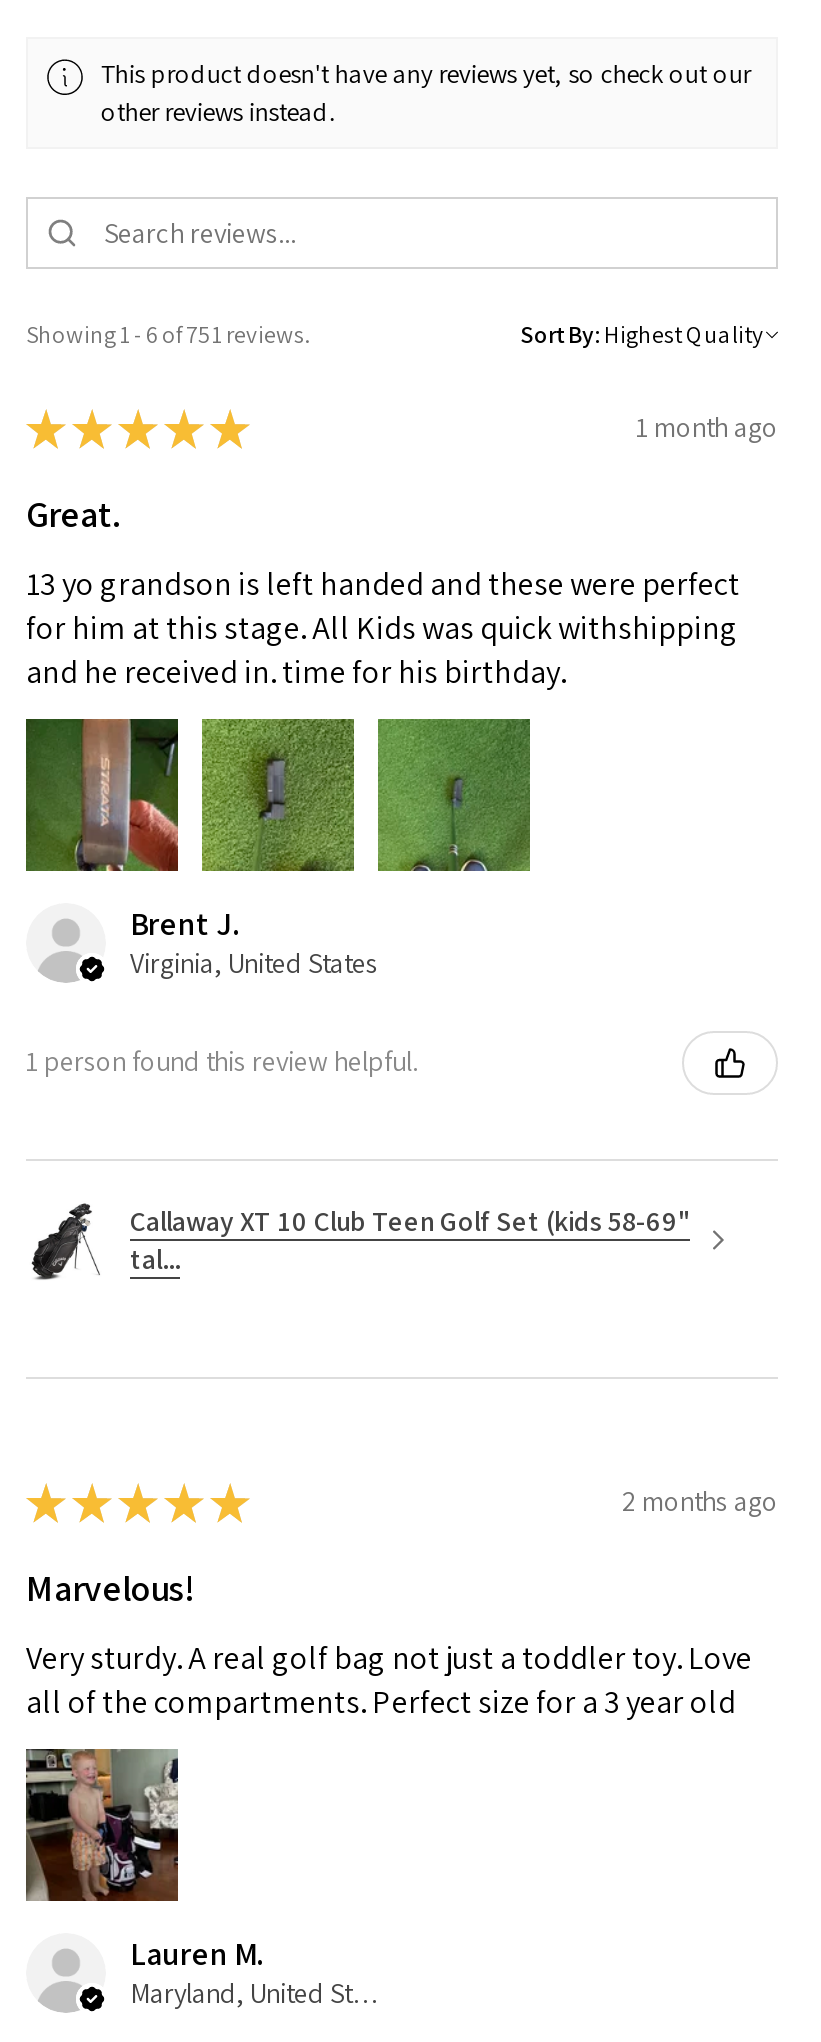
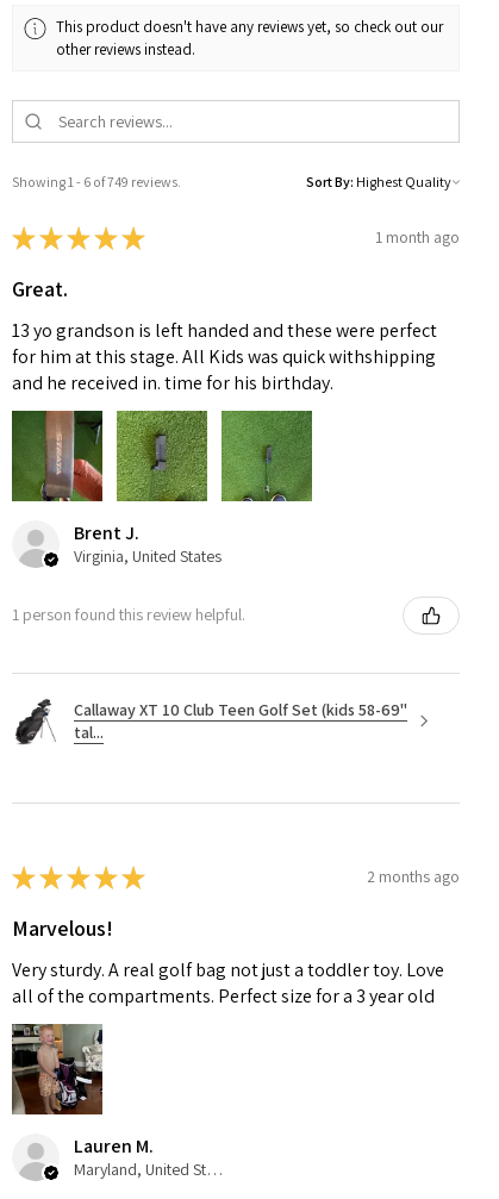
[26,318,310,348] Showing 1 - 6 of 751 reviews. -> [12,172,181,190] Showing 1 - 6 of 749 reviews.

